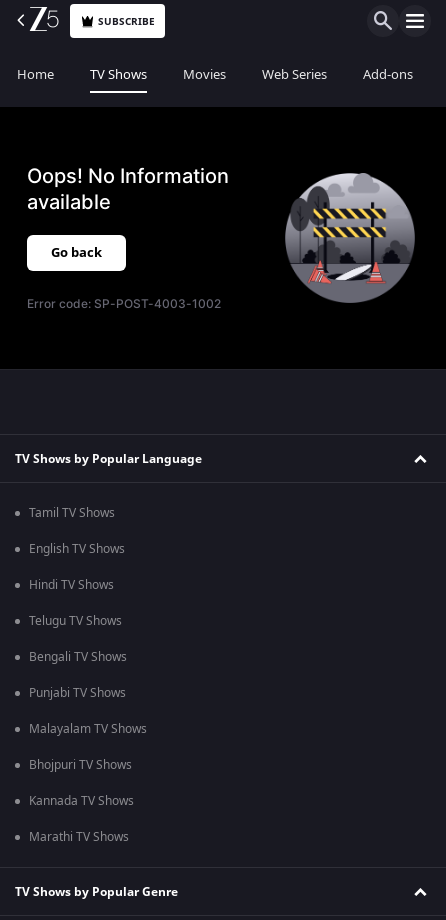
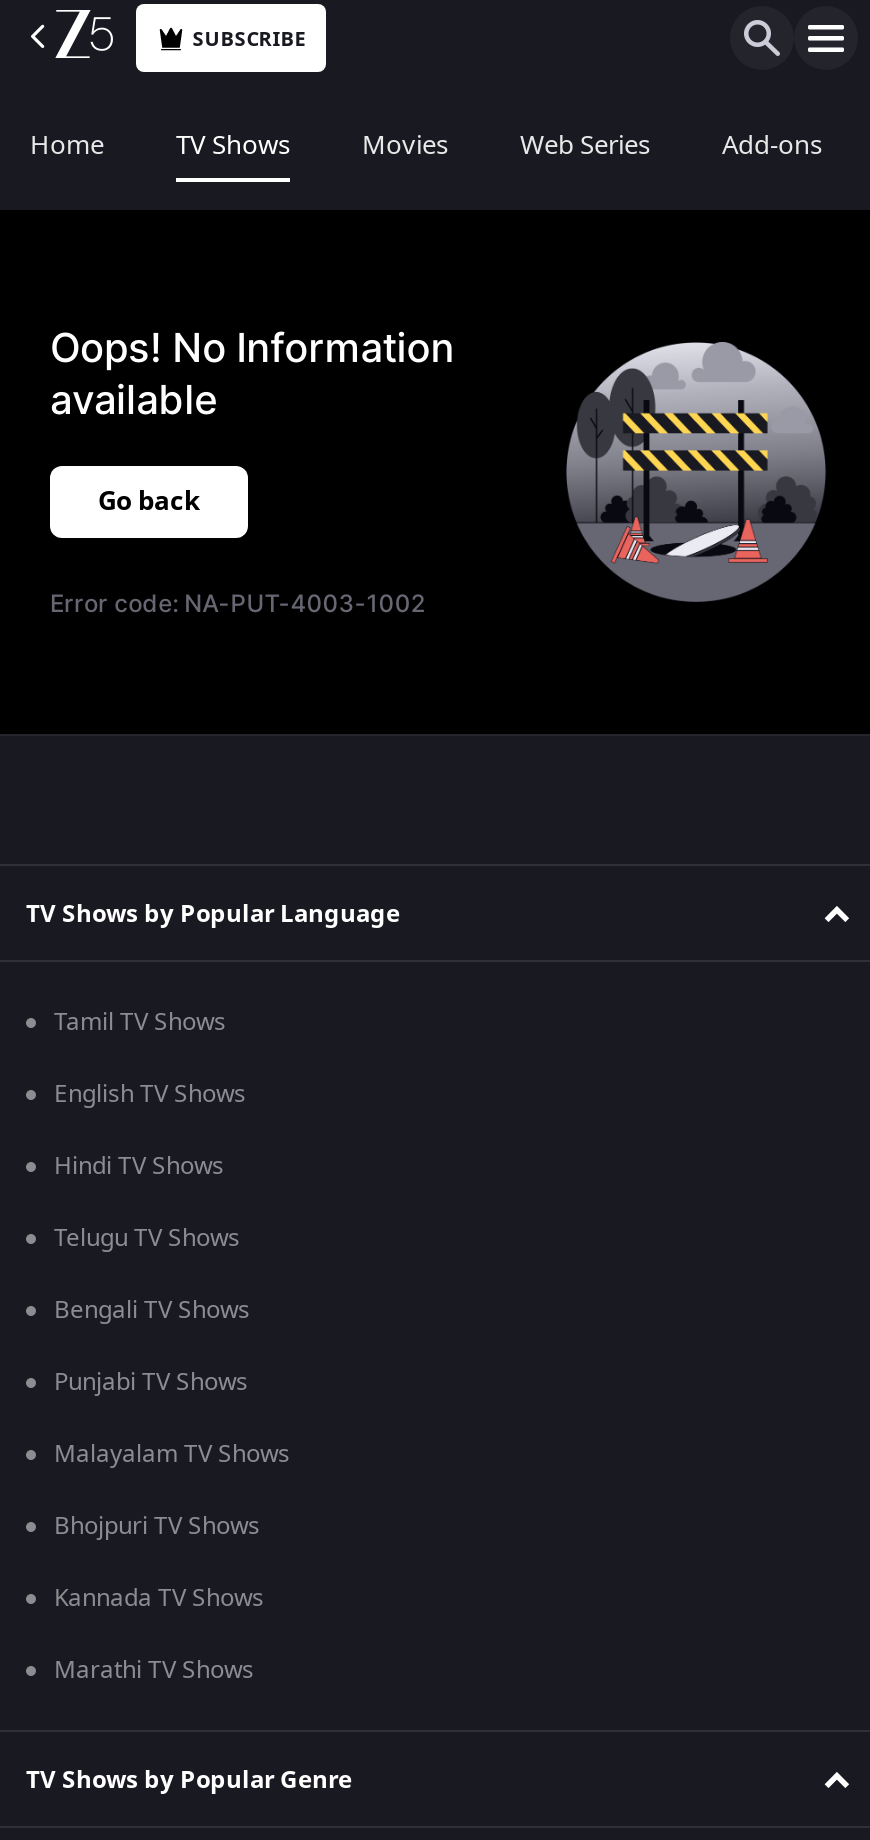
[27,296,221,311] Error code: SP-POST-4003-1002 -> [50,588,425,618] Error code: NA-PUT-4003-1002

